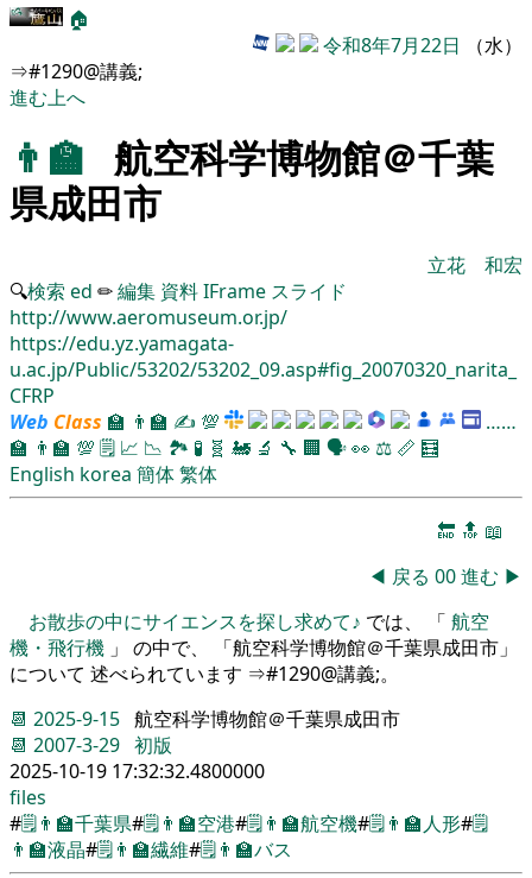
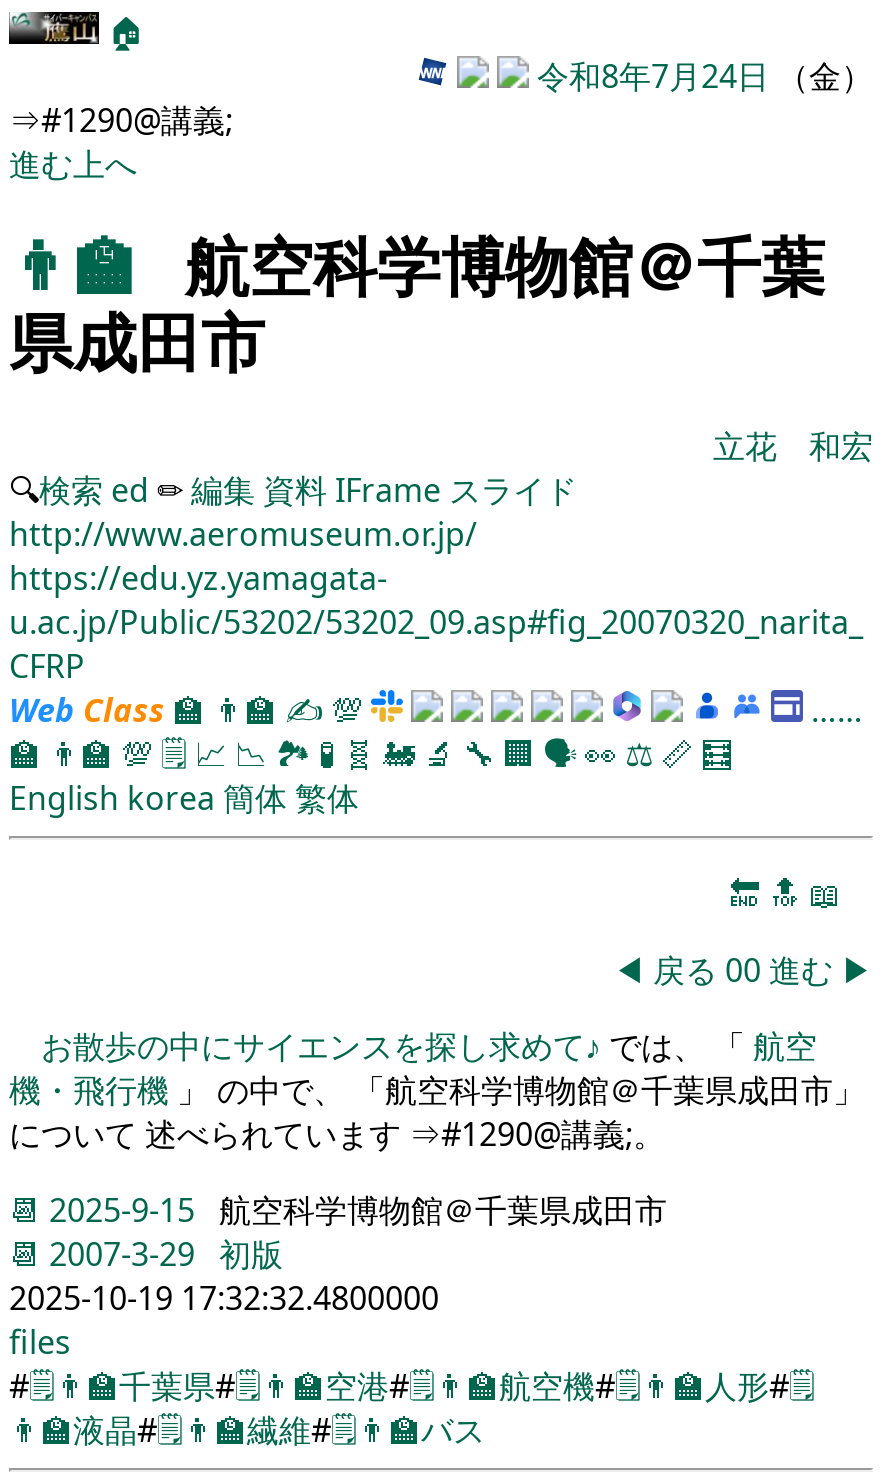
[323,32,522,58] 令和8年7月22日（水） -> [537,54,873,98] 令和8年7月24日（金）

